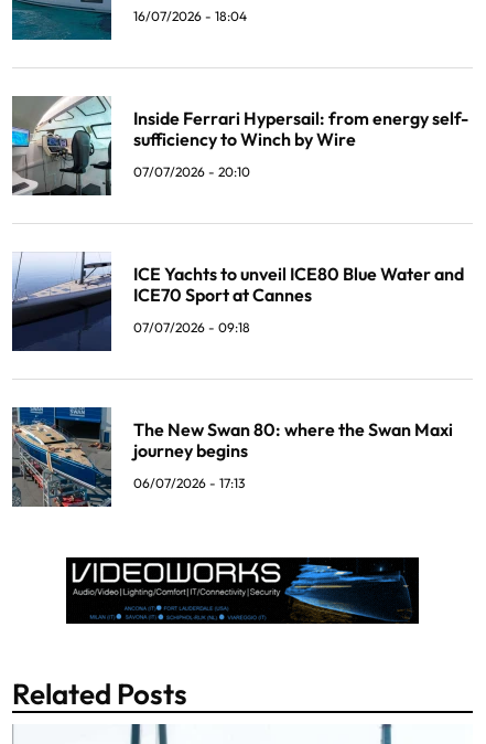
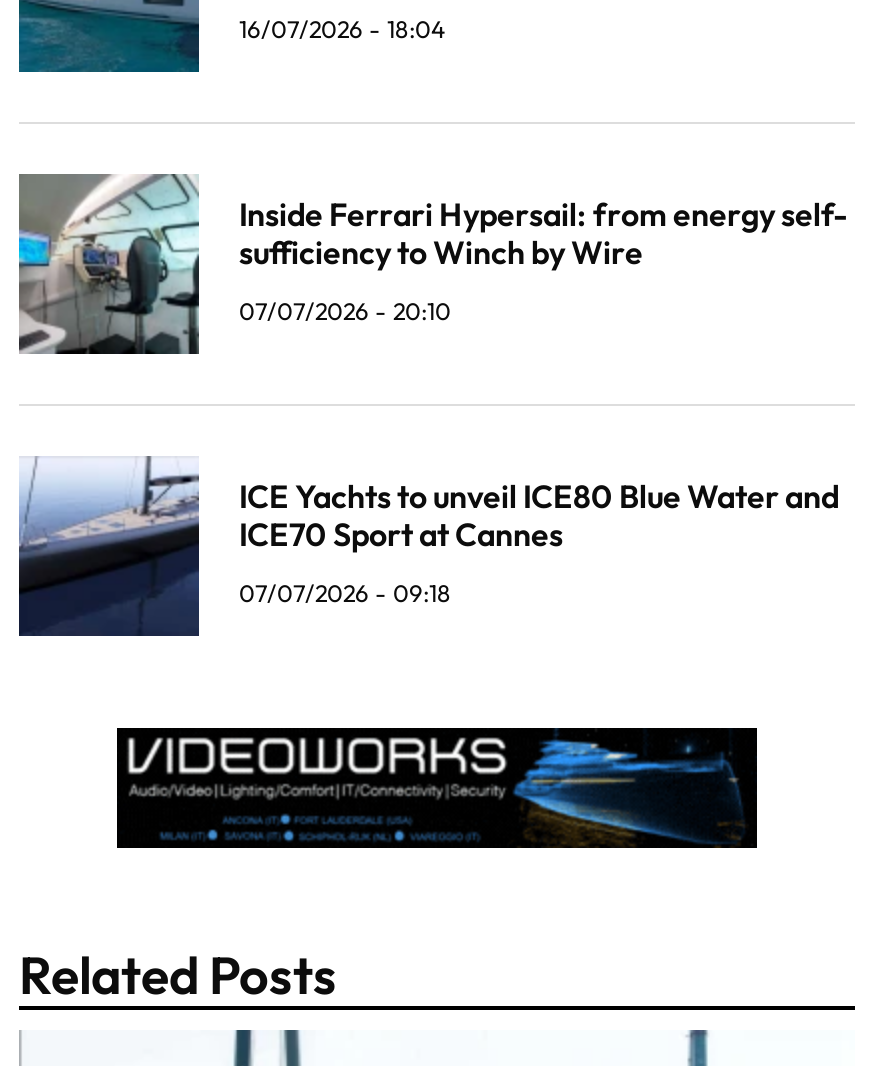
[11,406,453,508] [image] | The New Swan 80: where the Swan Maxi | journey begins | 06/07/2026 - 17:13 -> none

